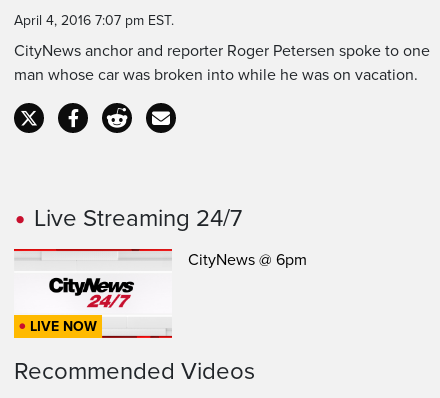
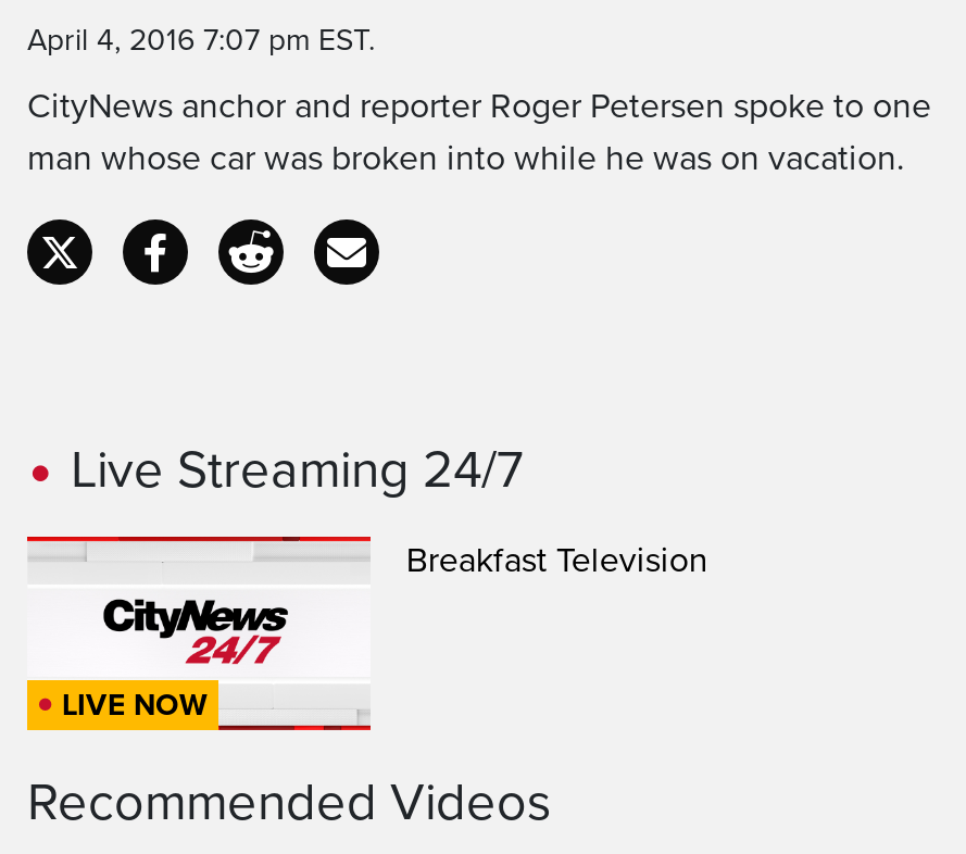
[188,250,307,270] CityNews @ 6pm -> [406,539,708,582] Breakfast Television

